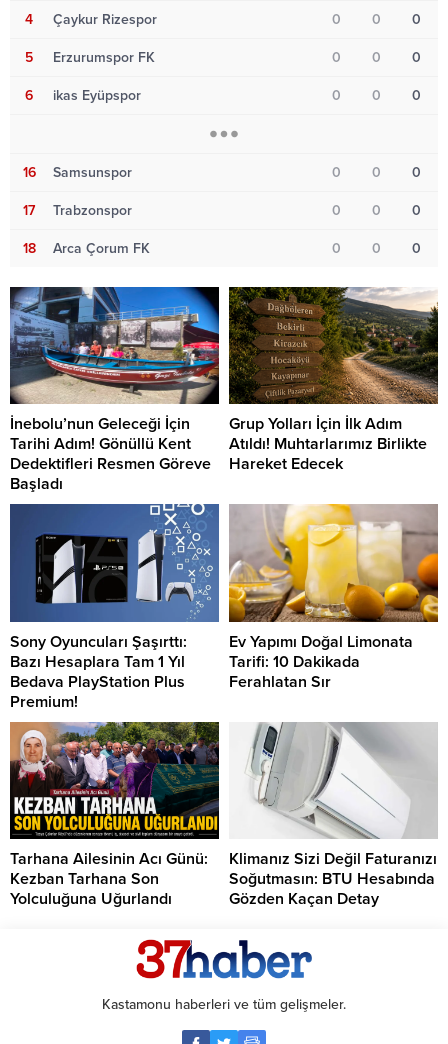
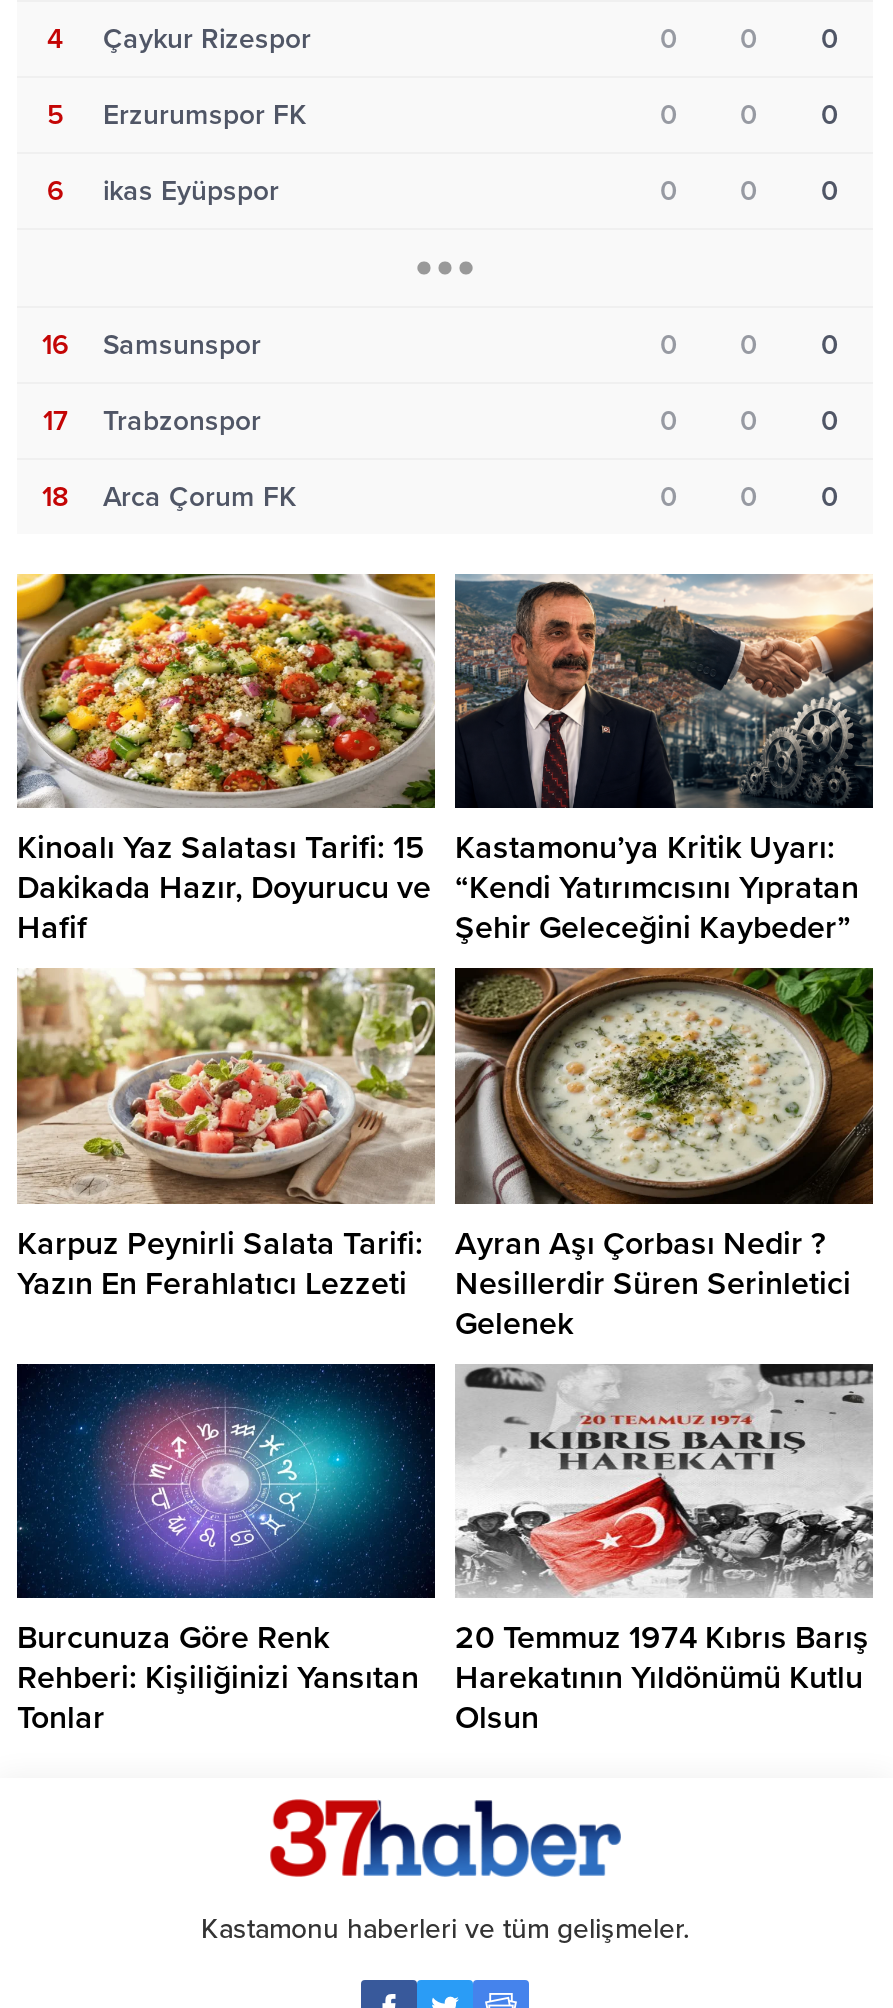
[9,286,220,494] [image] | İnebolu’nun Geleceği İçin | Tarihi Adım! Gönüllü Kent | Dedektifleri Resmen Göreve | Başladı -> [15,572,437,948] [image] | Kinoalı Yaz Salatası Tarifi: 15 | Dakikada Hazır, Doyurucu ve | Hafif
[228,286,438,474] [image] | Grup Yolları İçin İlk Adım | Atıldı! Muhtarlarımız Birlikte | Hareket Edecek -> [453,574,875,948] [image] | Kastamonu’ya Kritik Uyarı: | “Kendi Yatırımcısını Yıpratan | Şehir Geleceğini Kaybeder”
[9,503,220,712] [image] | Sony Oyuncuları Şaşırttı: | Bazı Hesaplara Tam 1 Yıl | Bedava PlayStation Plus | Premium! -> [15,966,437,1303] [image] | Karpuz Peynirli Salata Tarifi: | Yazın En Ferahlatıcı Lezzeti
[228,522,439,692] [image] | Ev Yapımı Doğal Limonata | Tarifi: 10 Dakikada | Ferahlatan Sır -> [455,966,875,1343] [image] | Ayran Aşı Çorbası Nedir ? | Nesillerdir Süren Serinletici | Gelenek
[9,721,219,909] [image] | Tarhana Ailesinin Acı Günü: | Kezban Tarhana Son | Yolculuğuna Uğurlandı -> [15,1364,435,1739] [image] | Burcunuza Göre Renk | Rehberi: Kişiliğinizi Yansıtan | Tonlar
[231,722,437,802] [image] -> [453,1362,873,1596] [image]
[229,849,437,909] Klimanız Sizi Değil Faturanızı | Soğutmasın: BTU Hesabında | Gözden Kaçan Detay -> [455,1619,869,1739] 20 Temmuz 1974 Kıbrıs Barış | Harekatının Yıldönümü Kutlu | Olsun

